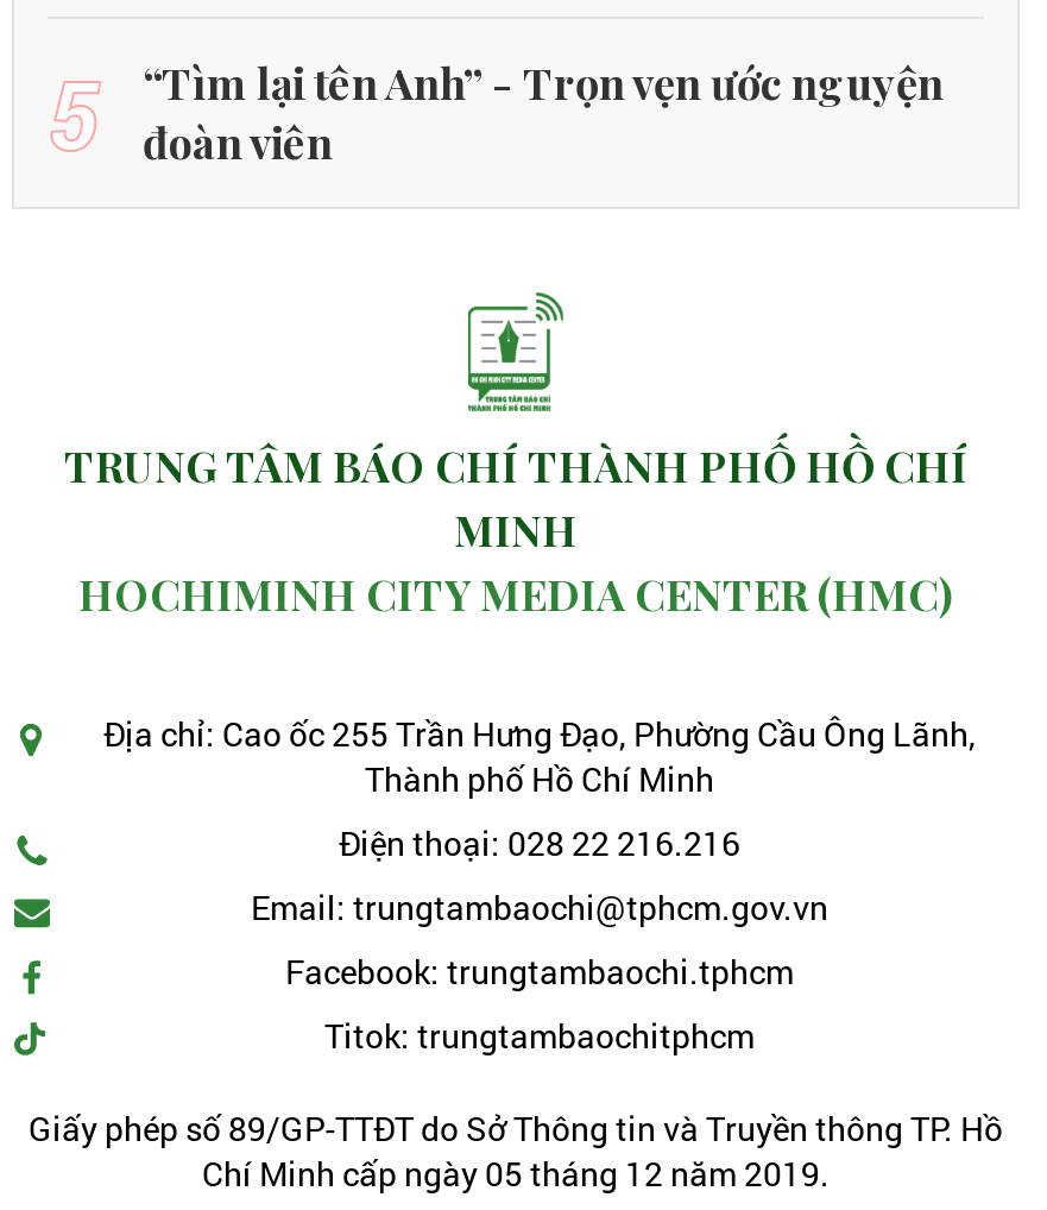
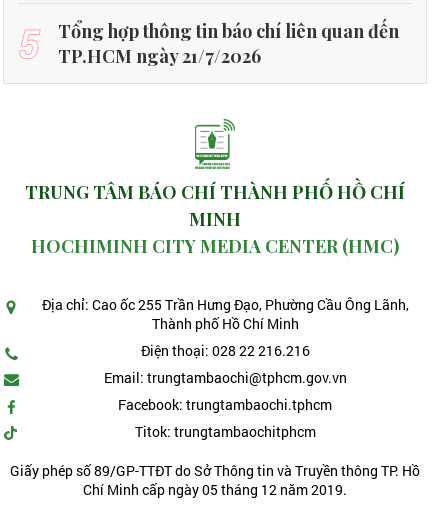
[143,55,944,171] “Tìm lại tên Anh” - Trọn vẹn ước nguyện | đoàn viên -> [58,19,399,68] Tổng hợp thông tin báo chí liên quan đến | TP.HCM ngày 21/7/2026

